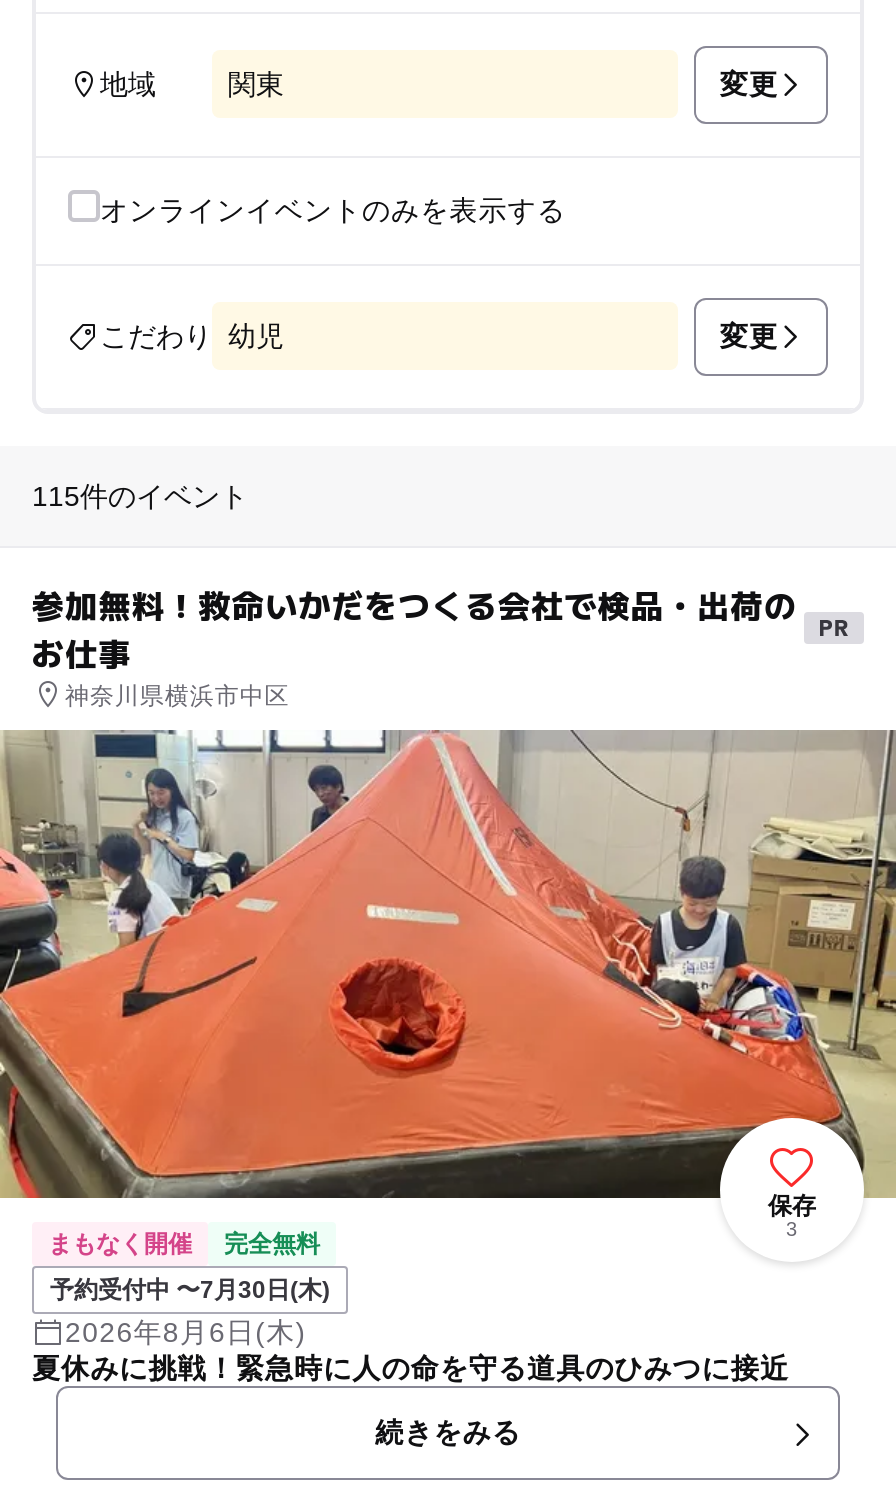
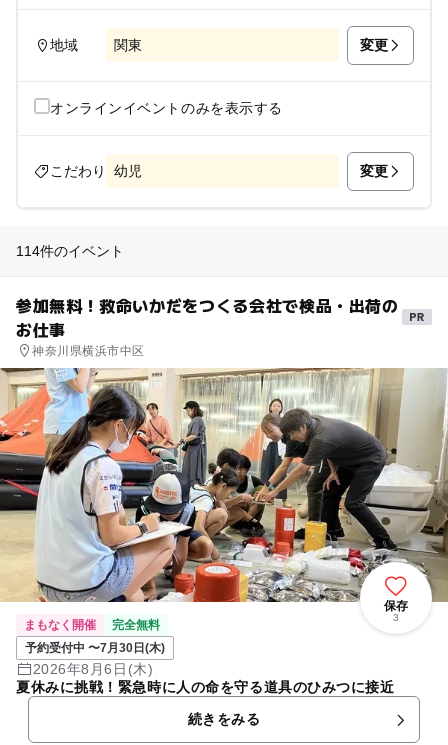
[32,479,248,511] 115件のイベント -> [16,243,124,259] 114件のイベント
[6,728,890,1200] [image] -> [3,368,445,603] [image]

